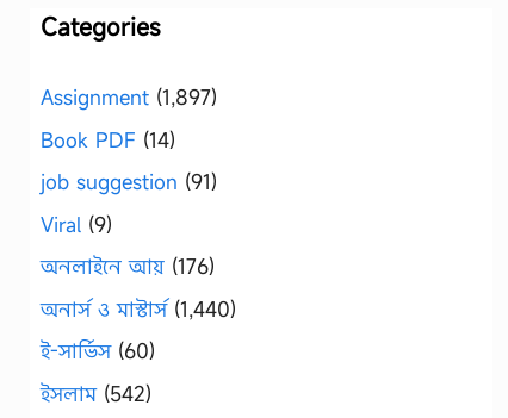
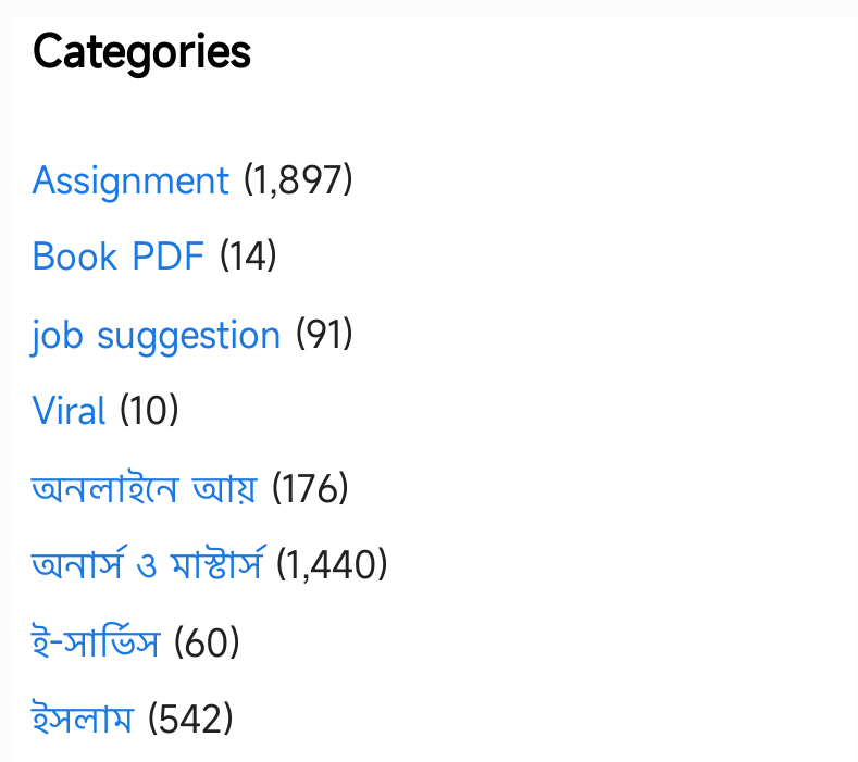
[41,211,112,238] Viral (9) -> [32,384,179,434] Viral (10)

